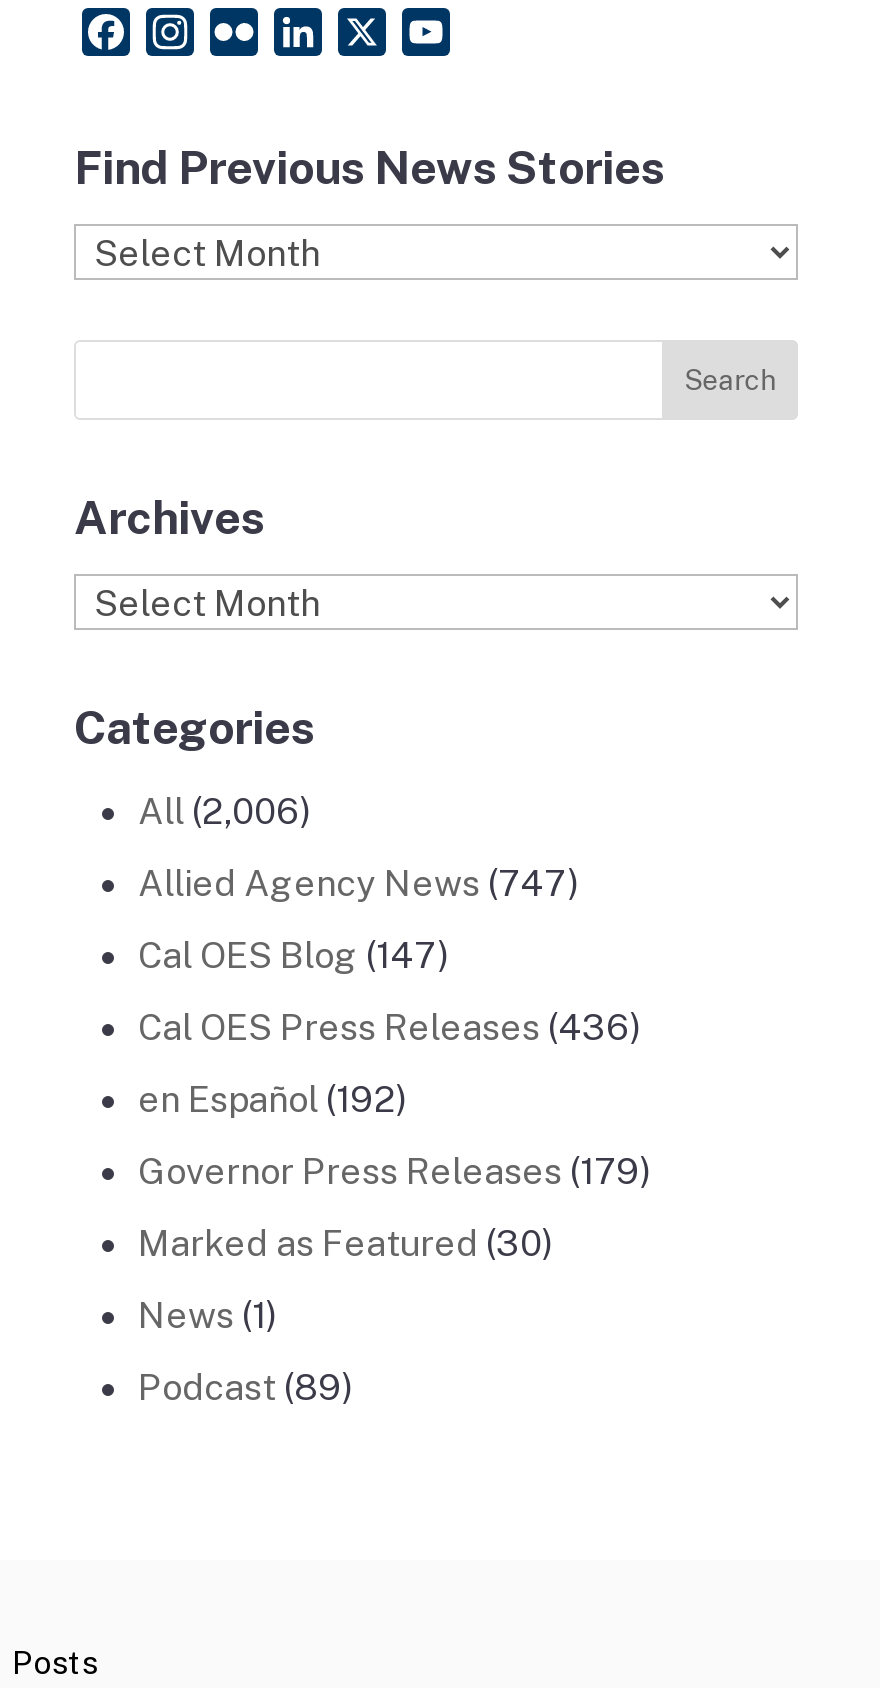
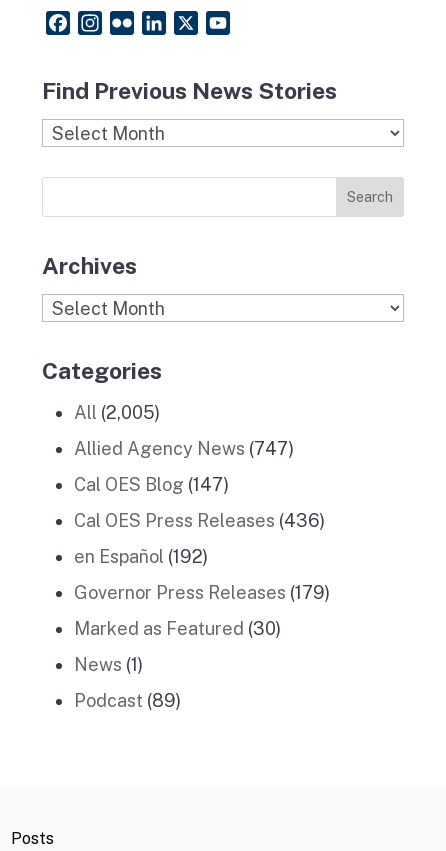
[138,790,310,832] All (2,006) -> [74,402,160,423] All (2,005)

